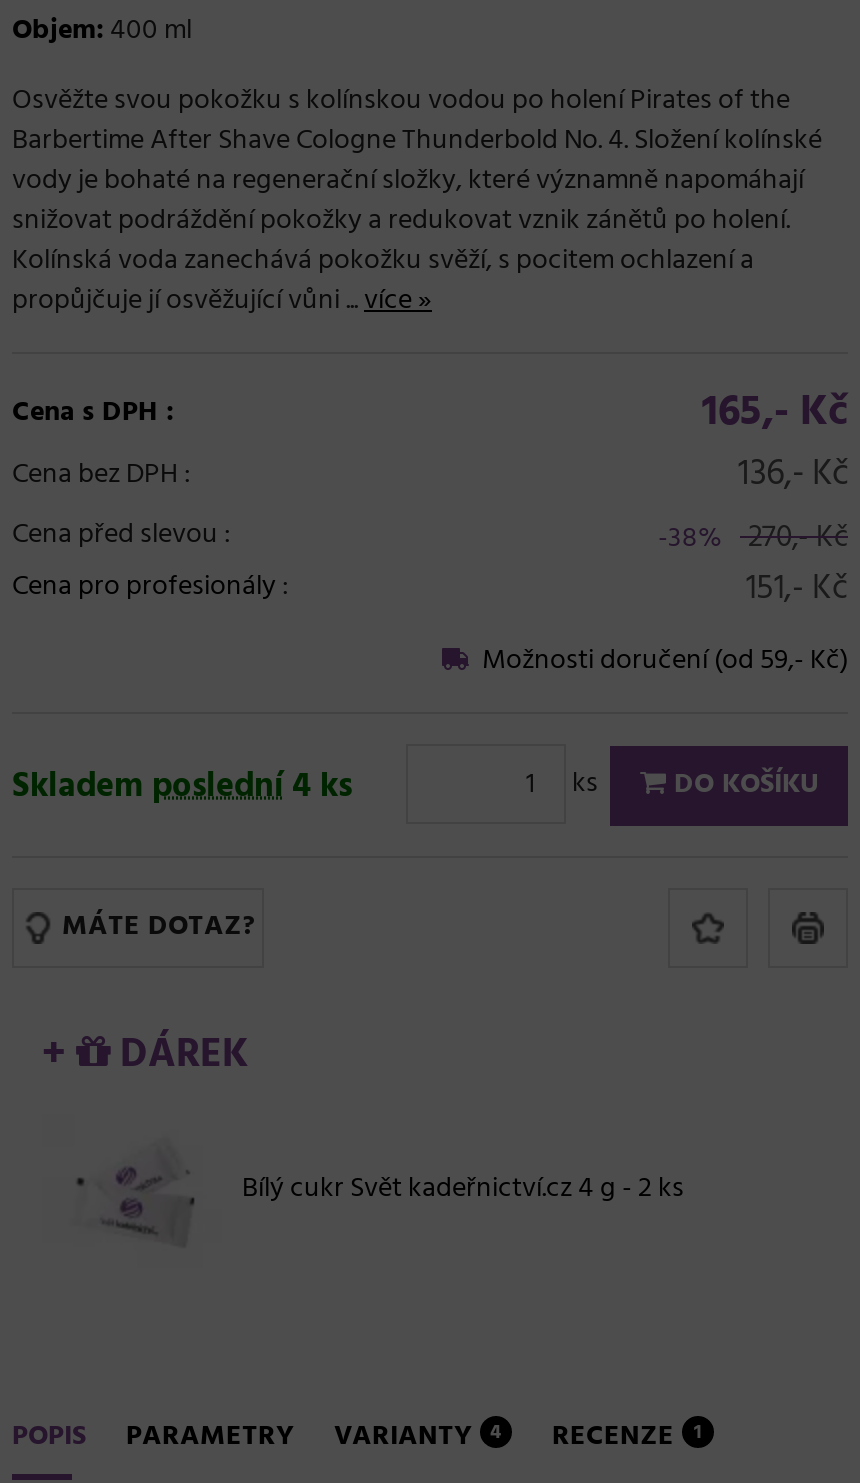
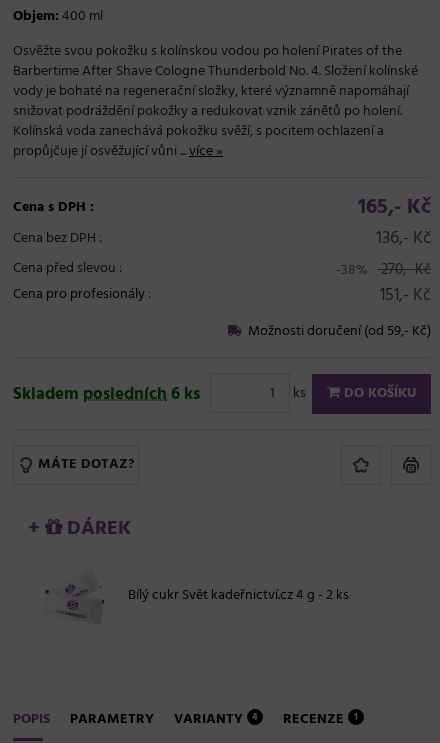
[12,761,352,815] Skladem poslední4 ks -> [13,381,200,408] Skladem posledních6 ks

